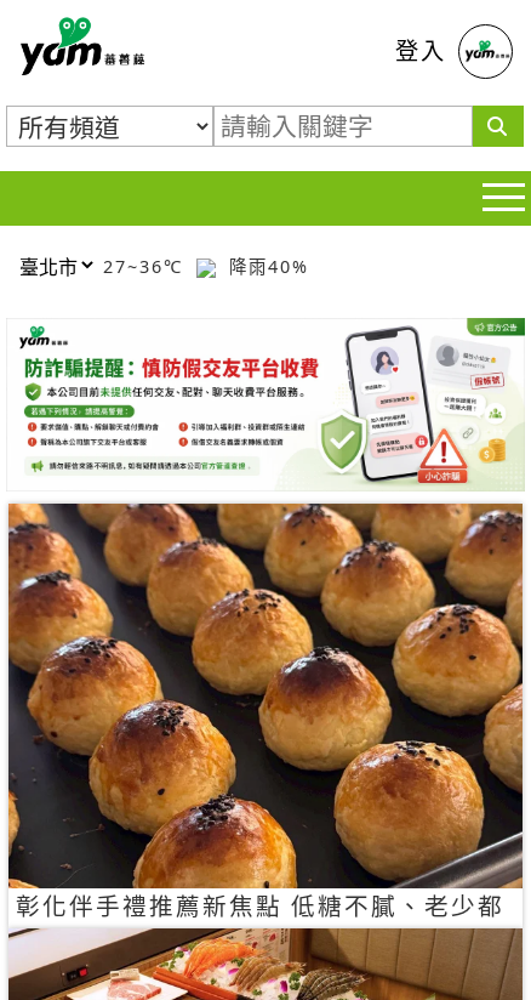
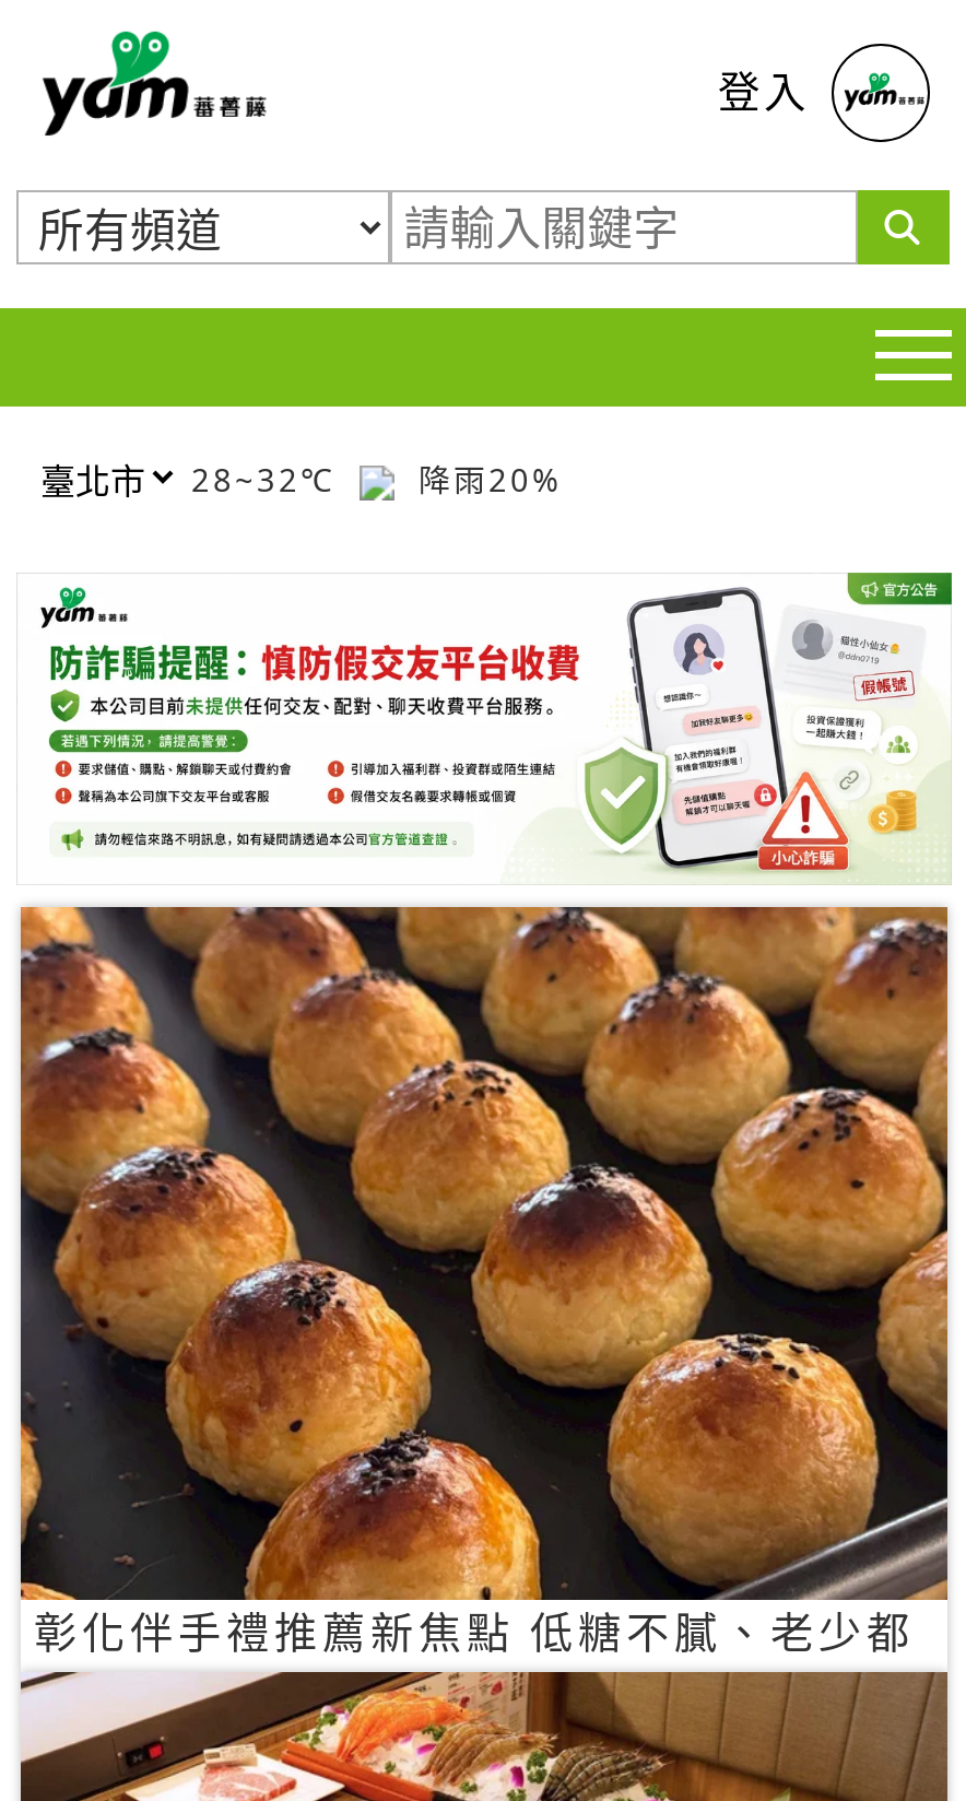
[103,254,190,277] 27~36℃ -> [191,458,349,499] 28~32℃
[222,254,309,277] 降雨40% -> [405,458,563,499] 降雨20%

